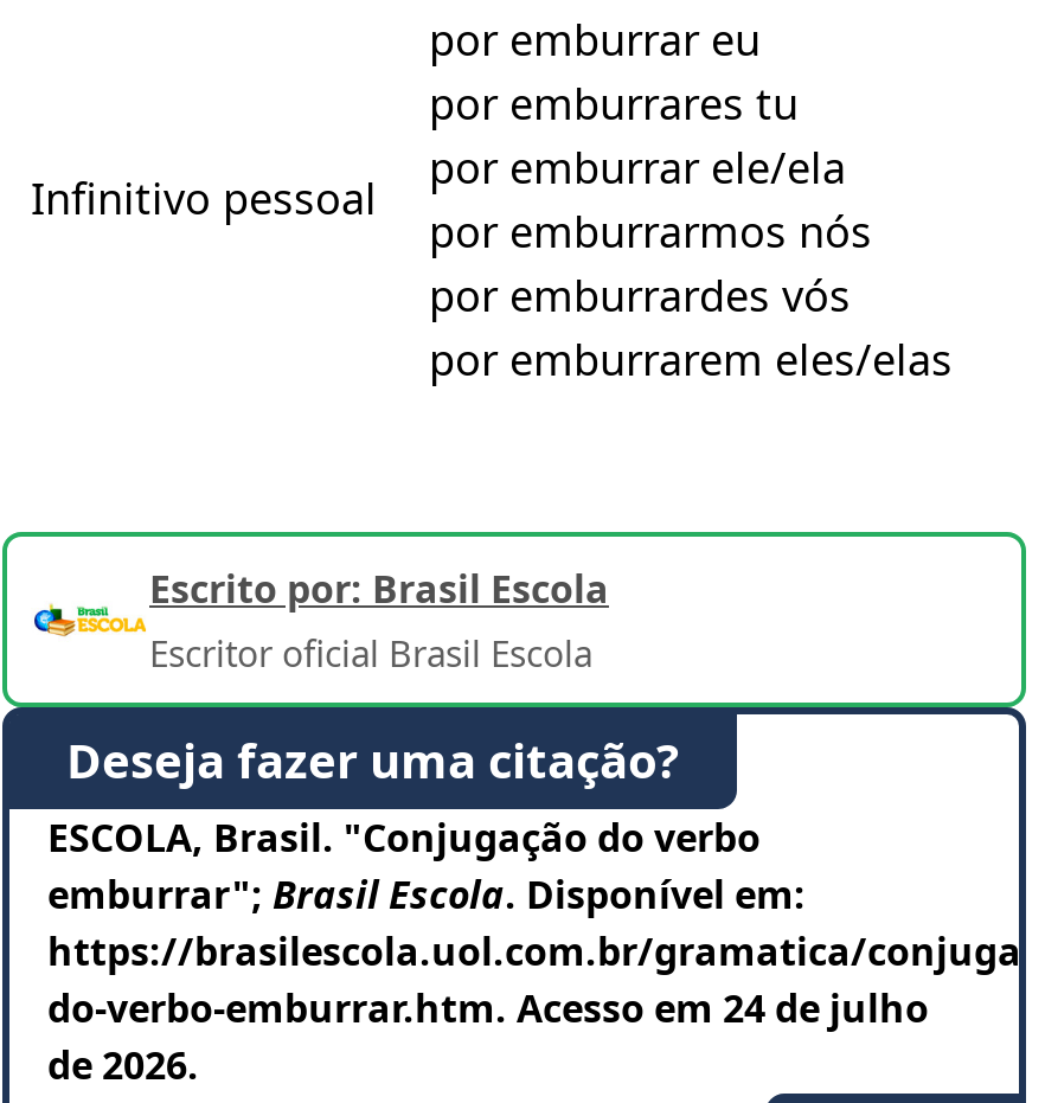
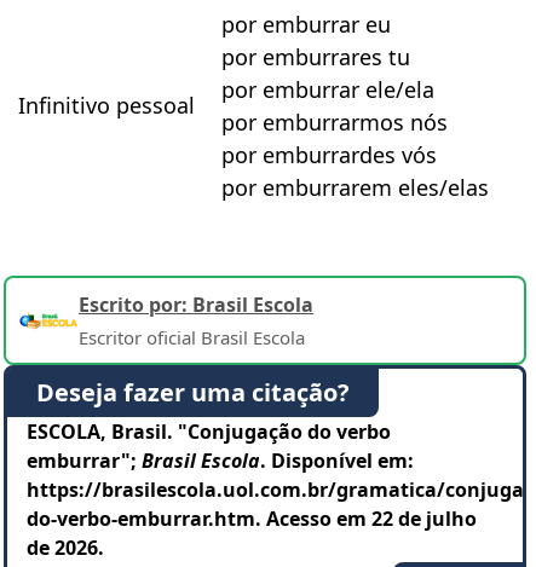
[47,982,929,1034] do-verbo-emburrar.htm. Acesso em 24 de julho -> [27,505,477,532] do-verbo-emburrar.htm. Acesso em 22 de julho

